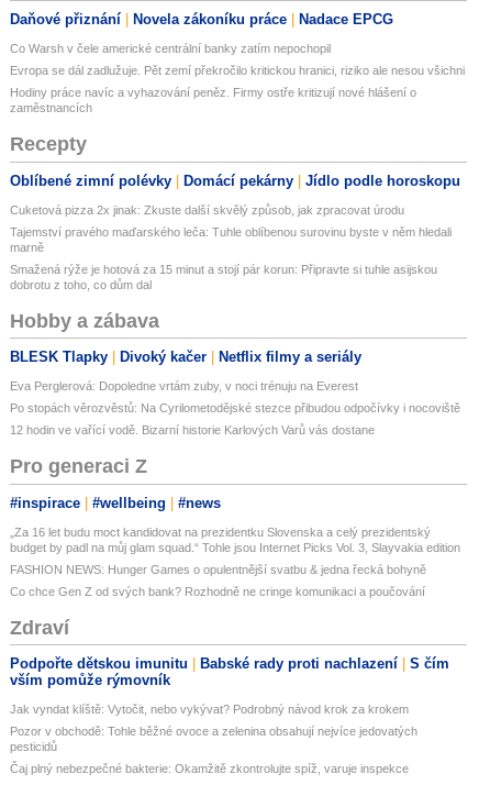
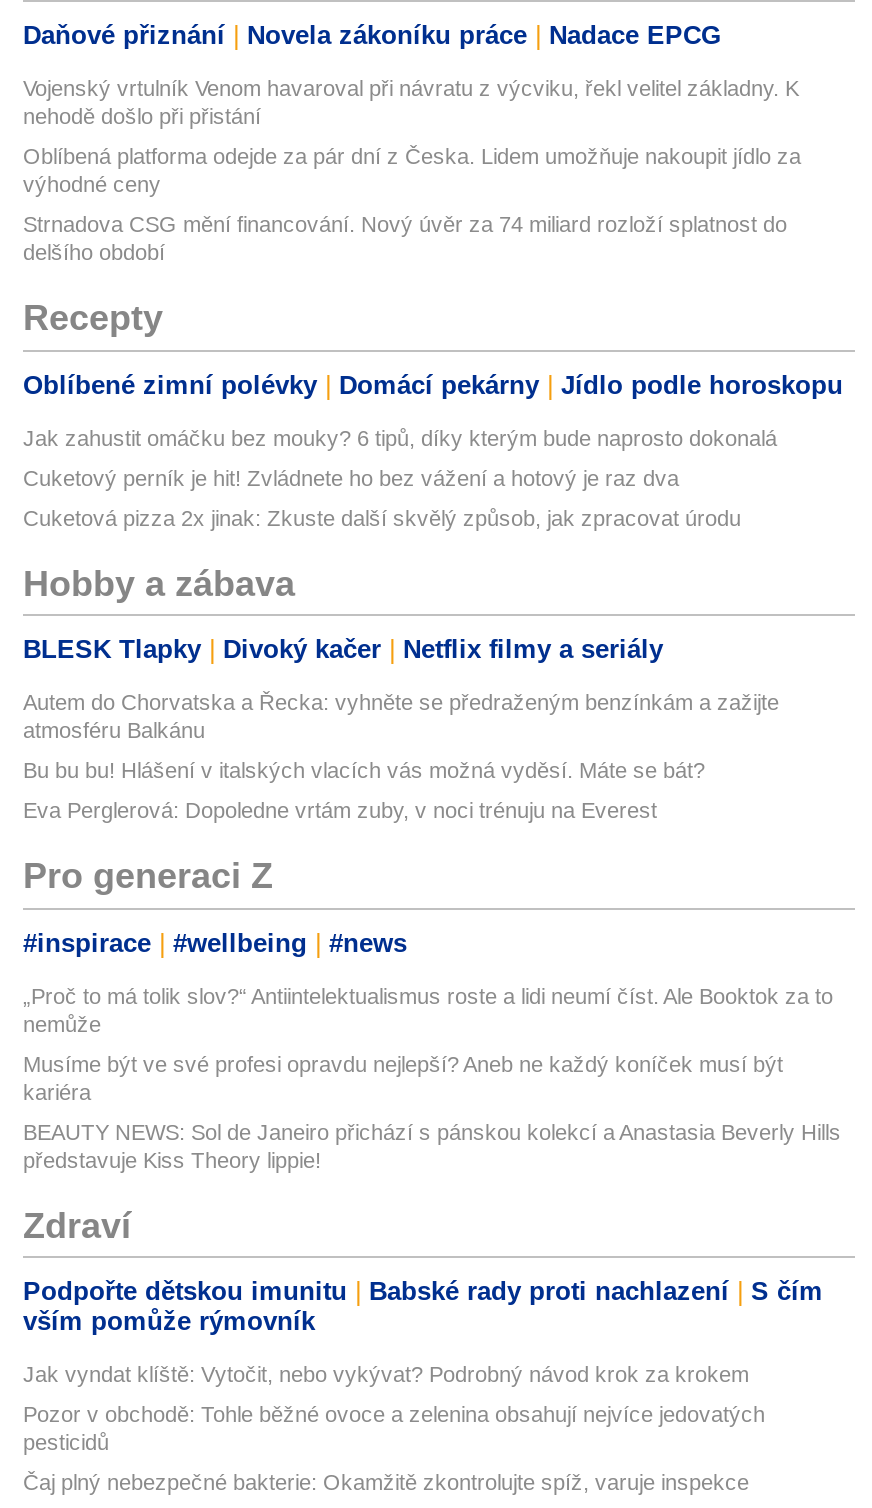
[10,42,331,55] Co Warsh v čele americké centrální banky zatím nepochopil -> [23,77,799,129] Vojenský vrtulník Venom havaroval při návratu z výcviku, řekl velitel základny. K | nehodě došlo při přistání
[10,64,465,77] Evropa se dál zadlužuje. Pět zemí překročilo kritickou hranici, riziko ale nesou všichni -> [23,145,801,197] Oblíbená platforma odejde za pár dní z Česka. Lidem umožňuje nakoupit jídlo za | výhodné ceny
[10,86,416,115] Hodiny práce navíc a vyhazování peněz. Firmy ostře kritizují nové hlášení o | zaměstnancích -> [23,213,787,265] Strnadova CSG mění financování. Nový úvěr za 74 miliard rozloží splatnost do | delšího období
none -> [23,426,777,490] Jak zahustit omáčku bez mouky? 6 tipů, díky kterým bude naprosto dokonalá | Cuketový perník je hit! Zvládnete ho bez vážení a hotový je raz dva
moved [10,203,404,216] -> [23,506,741,530]: Cuketová pizza 2x jinak: Zkuste další skvělý způsob, jak zpracovat úrodu
[10,225,452,291] Tajemství pravého maďarského leča: Tuhle oblíbenou surovinu byste v něm hledali | marně | Smažená rýže je hotová za 15 minut a stojí pár korun: Připravte si tuhle asijskou | dobrotu z toho, co dům dal -> none
none -> [23,691,779,783] Autem do Chorvatska a Řecka: vyhněte se předraženým benzínkám a zažijte | atmosféru Balkánu | Bu bu bu! Hlášení v italských vlacích vás možná vyděsí. Máte se bát?
[10,402,460,437] Po stopách věrozvěstů: Na Cyrilometodějské stezce přibudou odpočívky i nocoviště | 12 hodin ve vařící vodě. Bizarní historie Karlových Varů vás dostane -> none
[10,525,460,554] „Za 16 let budu moct kandidovat na prezidentku Slovenska a celý prezidentský | budget by padl na můj glam squad.“ Tohle jsou Internet Picks Vol. 3, Slayvakia edition -> [23,984,833,1036] „Proč to má tolik slov?“ Antiintelektualismus roste a lidi neumí číst. Ale Booktok za to | nemůže
[10,563,426,576] FASHION NEWS: Hunger Games o opulentnější svatbu & jedna řecká bohyně -> [23,1052,783,1104] Musíme být ve své profesi opravdu nejlepší? Aneb ne každý koníček musí být | kariéra
[10,585,425,598] Co chce Gen Z od svých bank? Rozhodně ne cringe komunikaci a poučování -> [23,1120,841,1172] BEAUTY NEWS: Sol de Janeiro přichází s pánskou kolekcí a Anastasia Beverly Hills | představuje Kiss Theory lippie!

